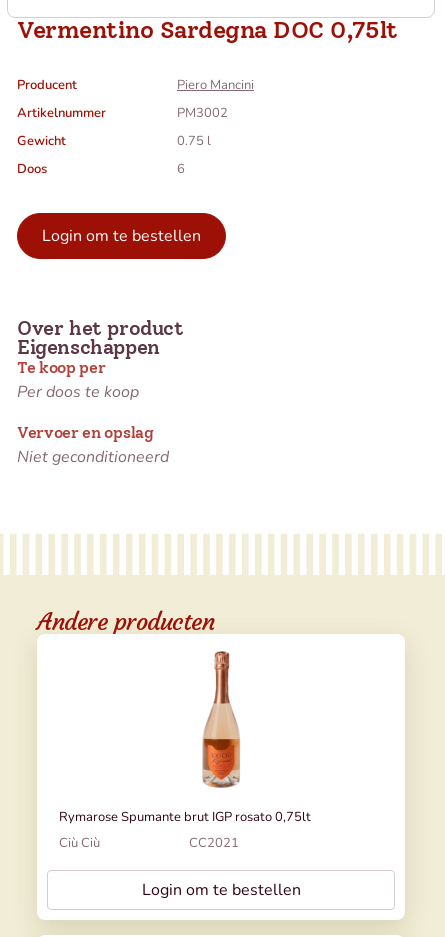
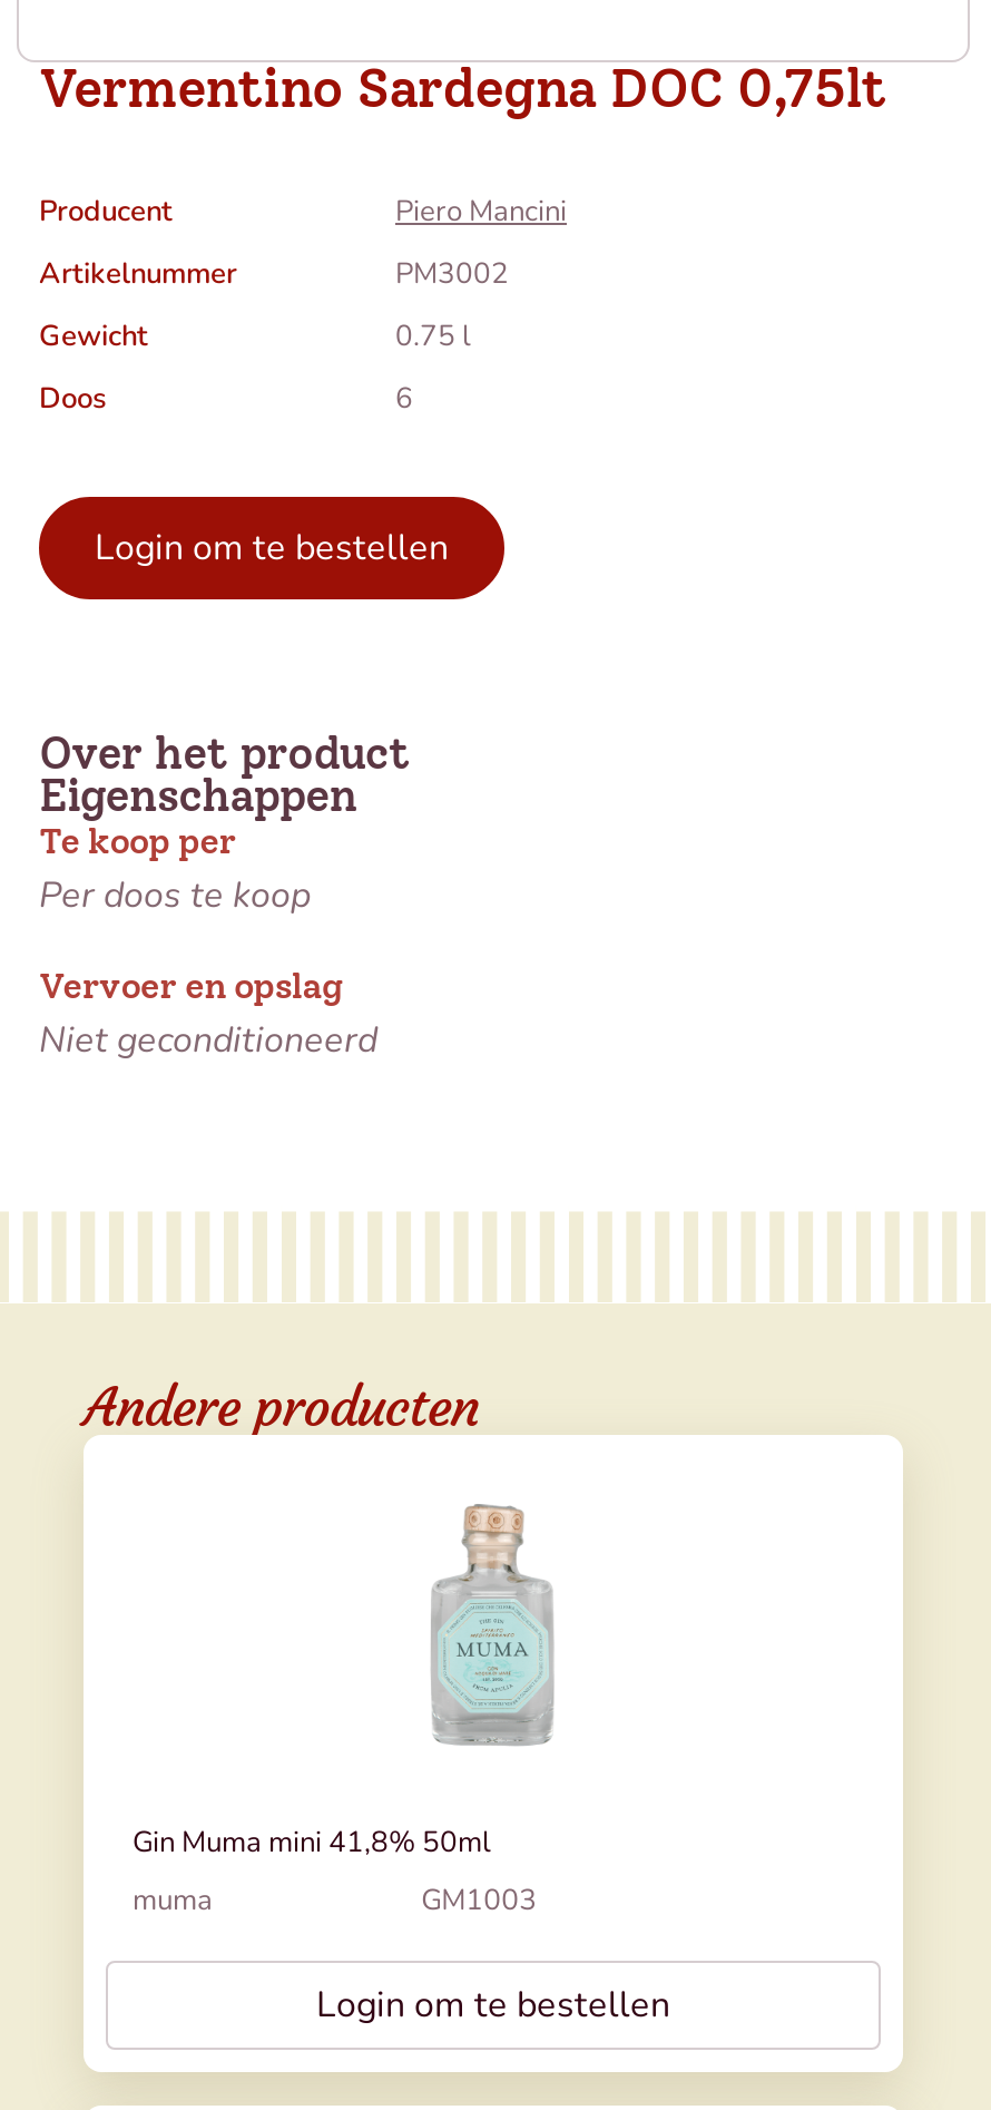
[59,650,311,852] [image] | Rymarose Spumante brut IGP rosato 0,75lt | Ciù Ciù | CC2021 -> [133,1473,553,1920] [image] | Gin Muma mini 41,8% 50ml | muma | GM1003

